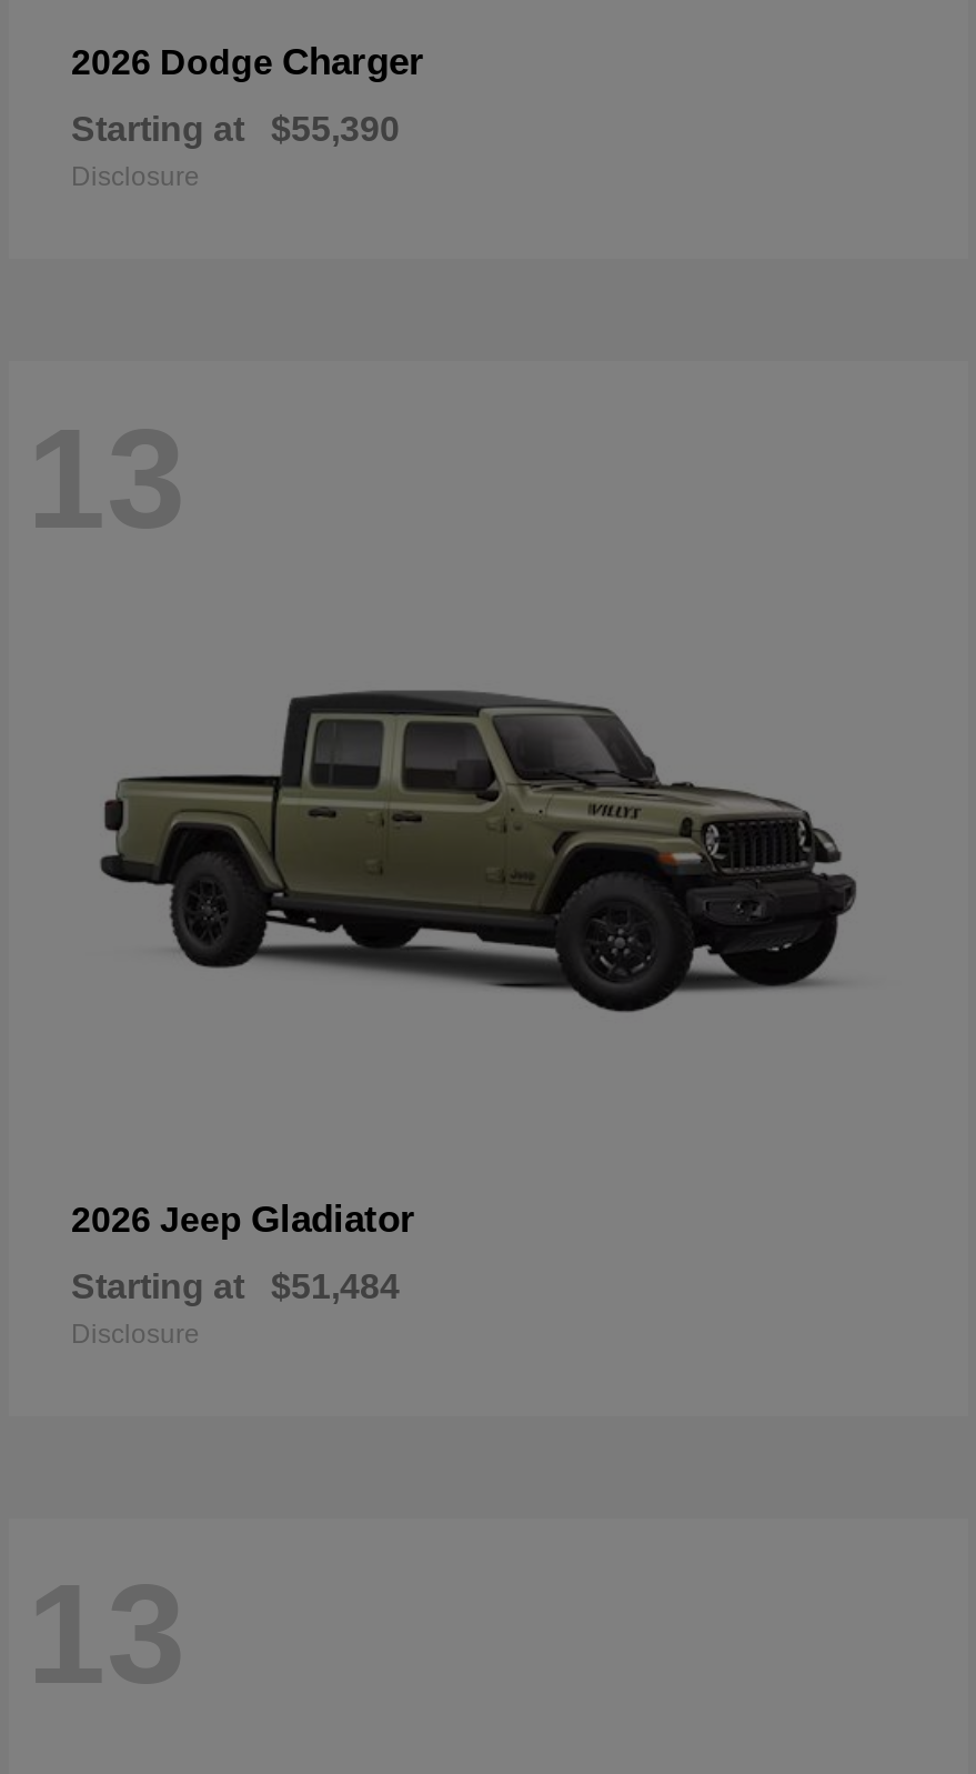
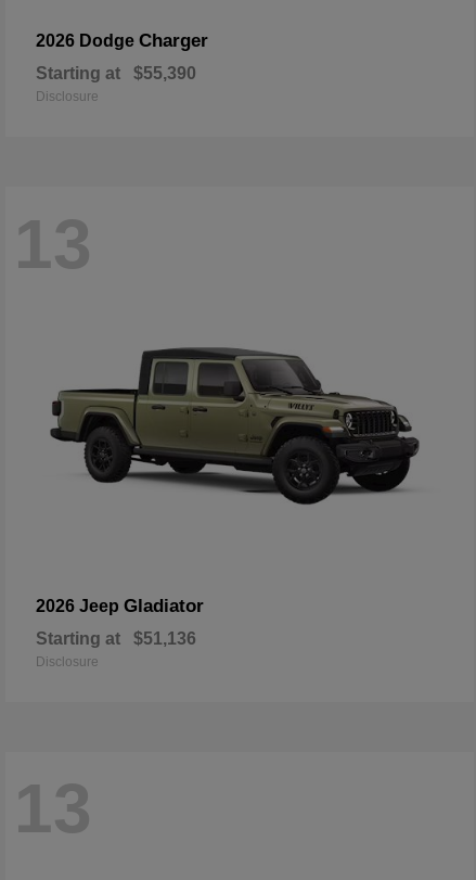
[71,1267,400,1305] Starting at $51,484 -> [36,629,196,648] Starting at $51,136

